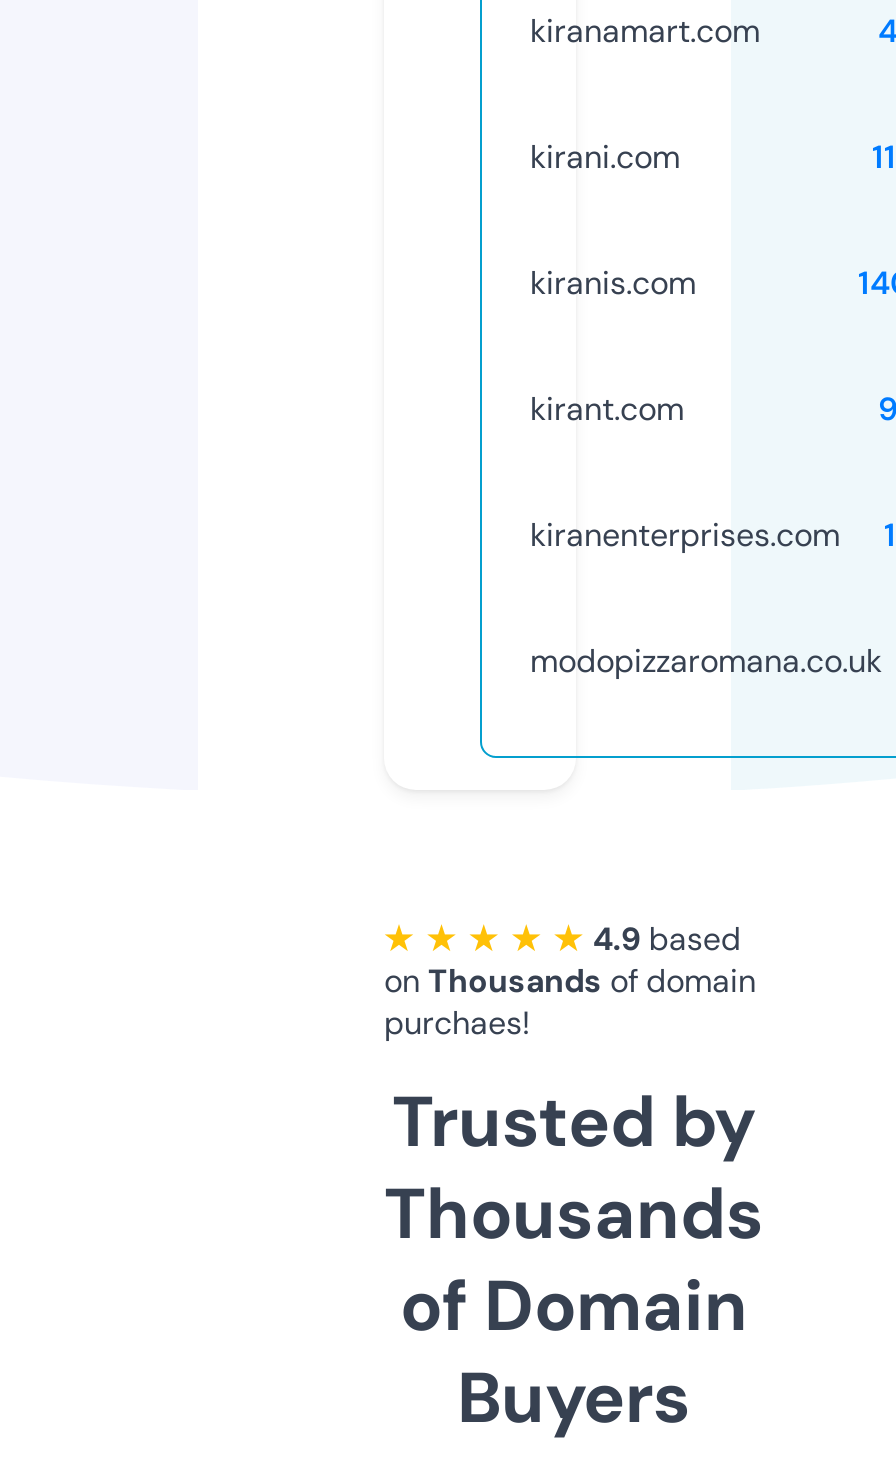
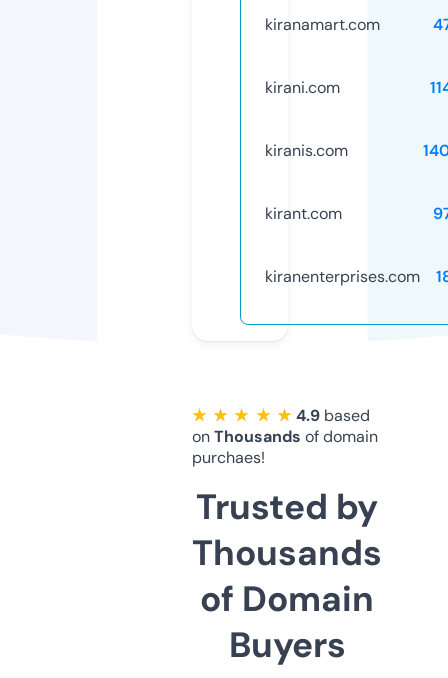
[530,640,882,682] modopizzaromana.co.uk -> none

